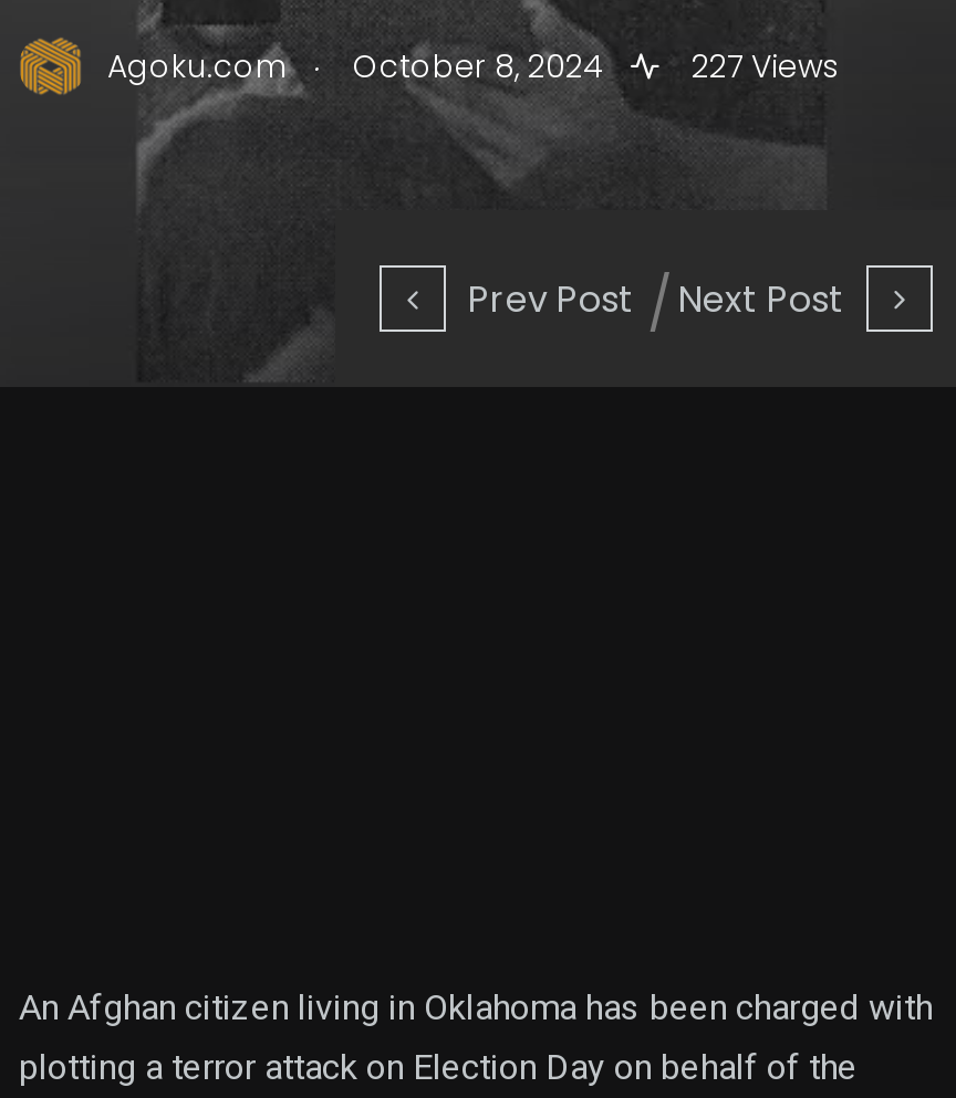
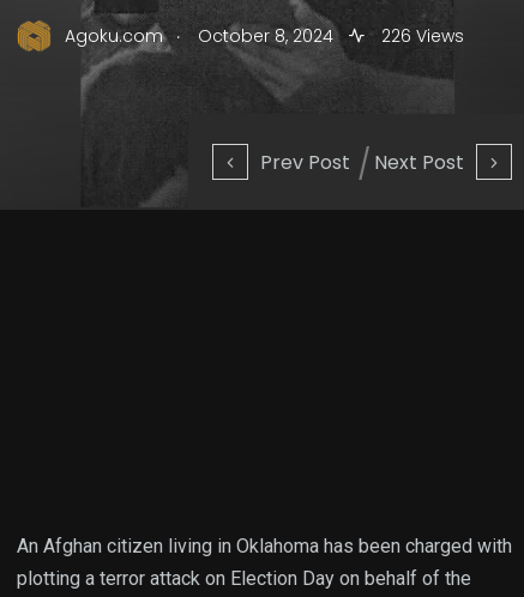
[107,36,840,87] Agoku.com . October 8, 2024 227 Views -> [65,20,464,47] Agoku.com . October 8, 2024 226 Views

